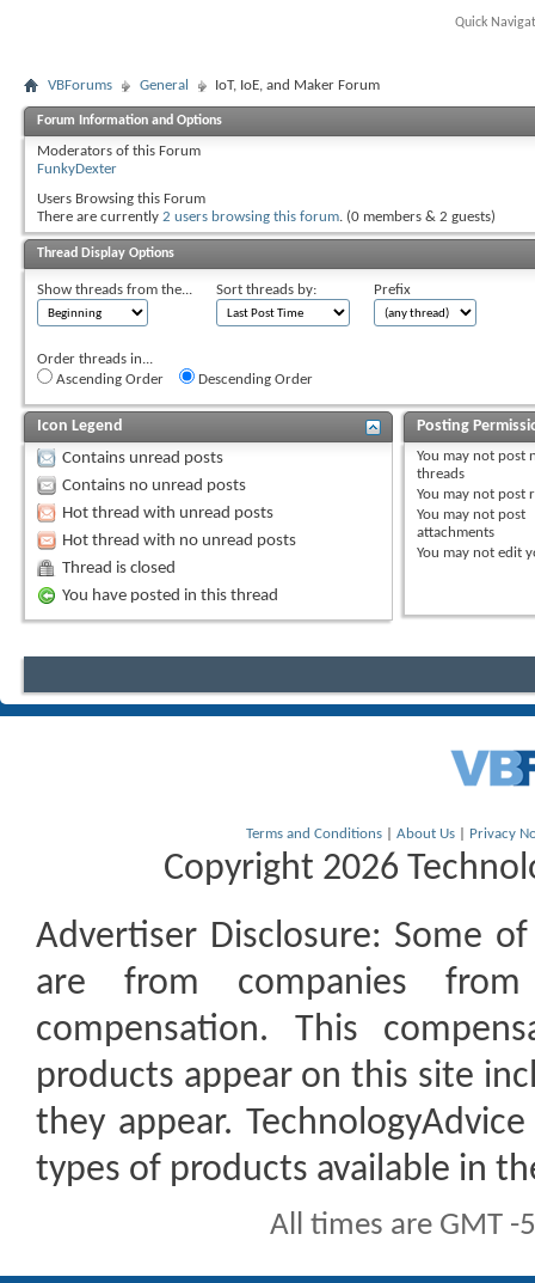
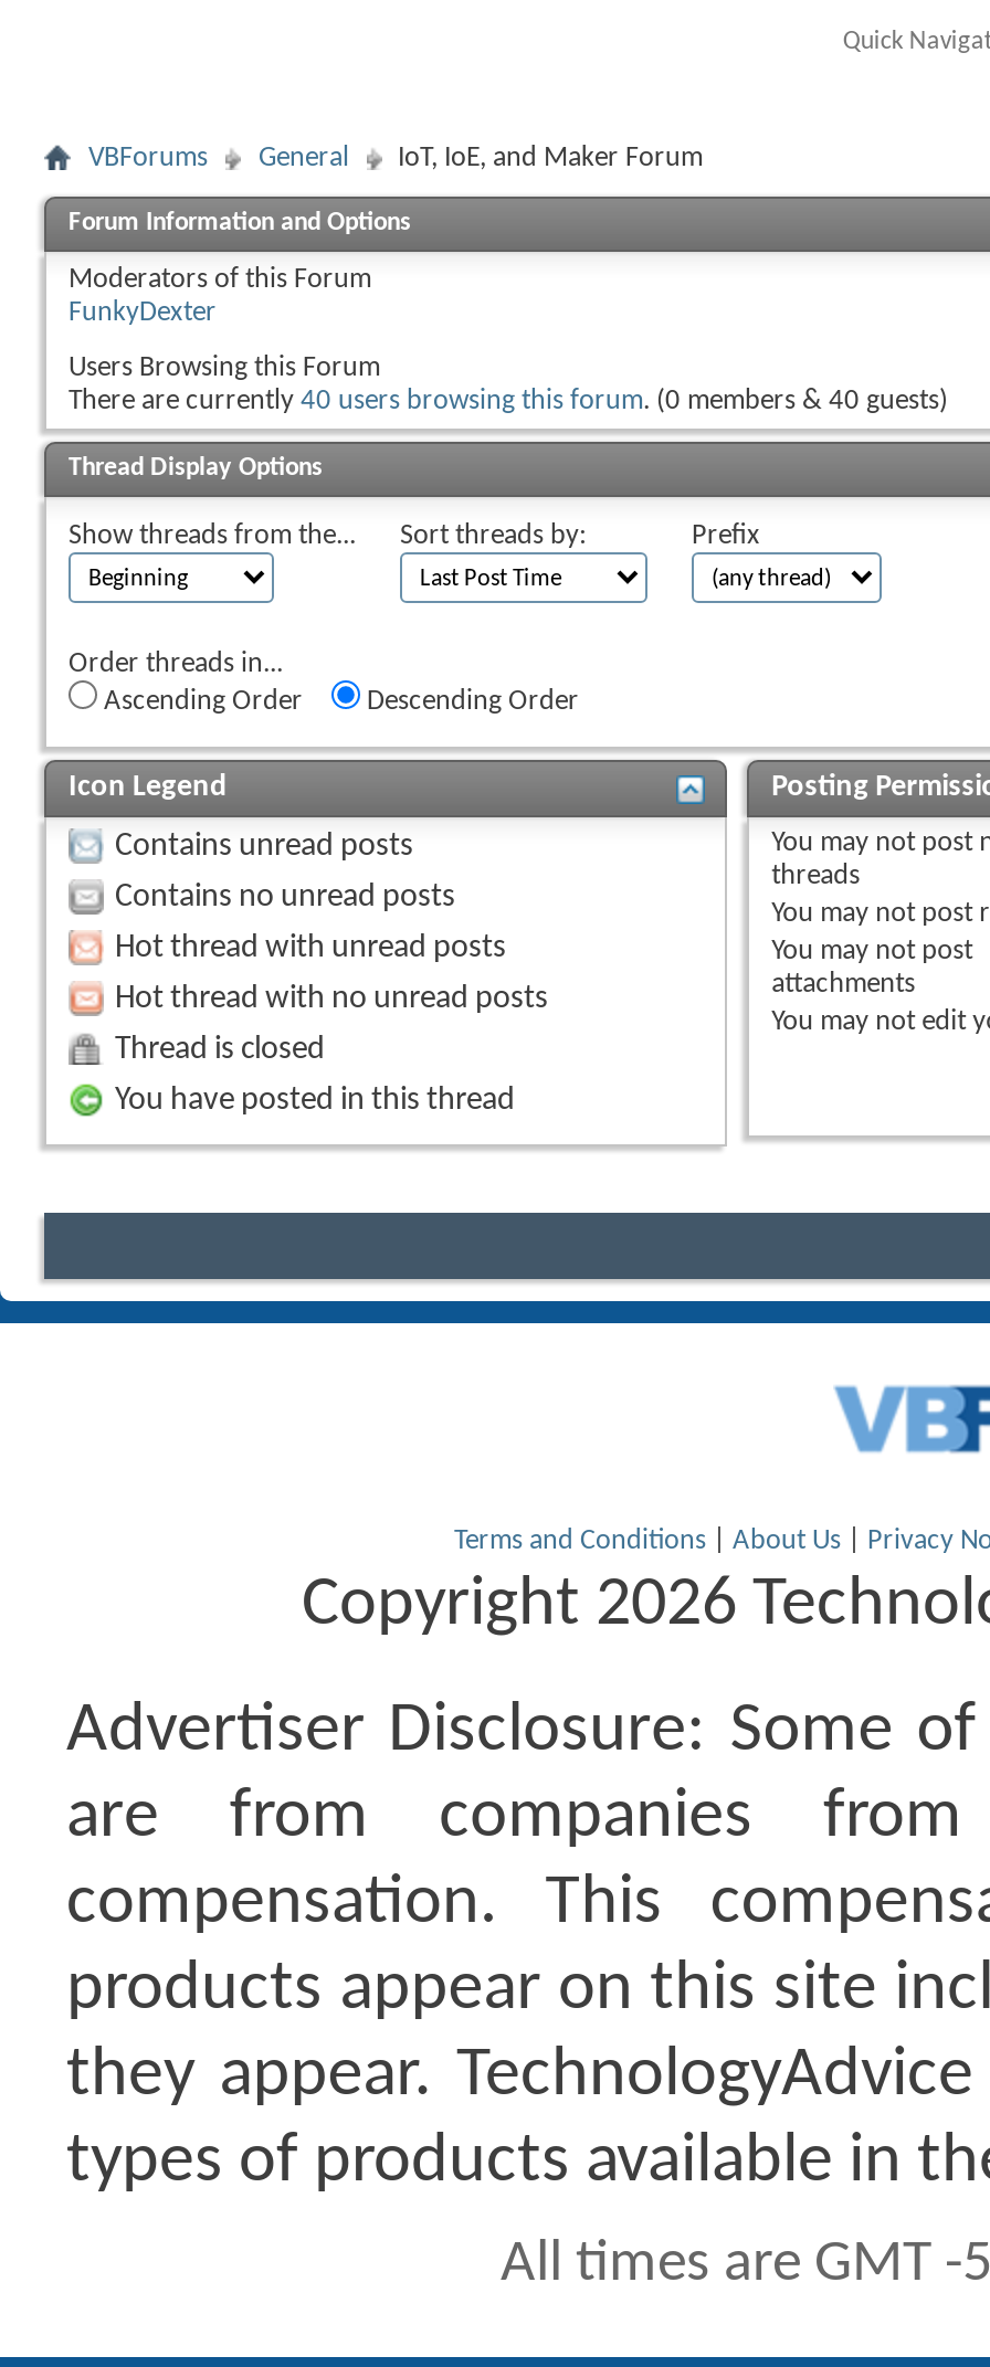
[37,209,496,225] There are currently 2 users browsing this forum. (0 members & 2 guests) -> [69,387,948,416] There are currently 40 users browsing this forum. (0 members & 40 guests)

